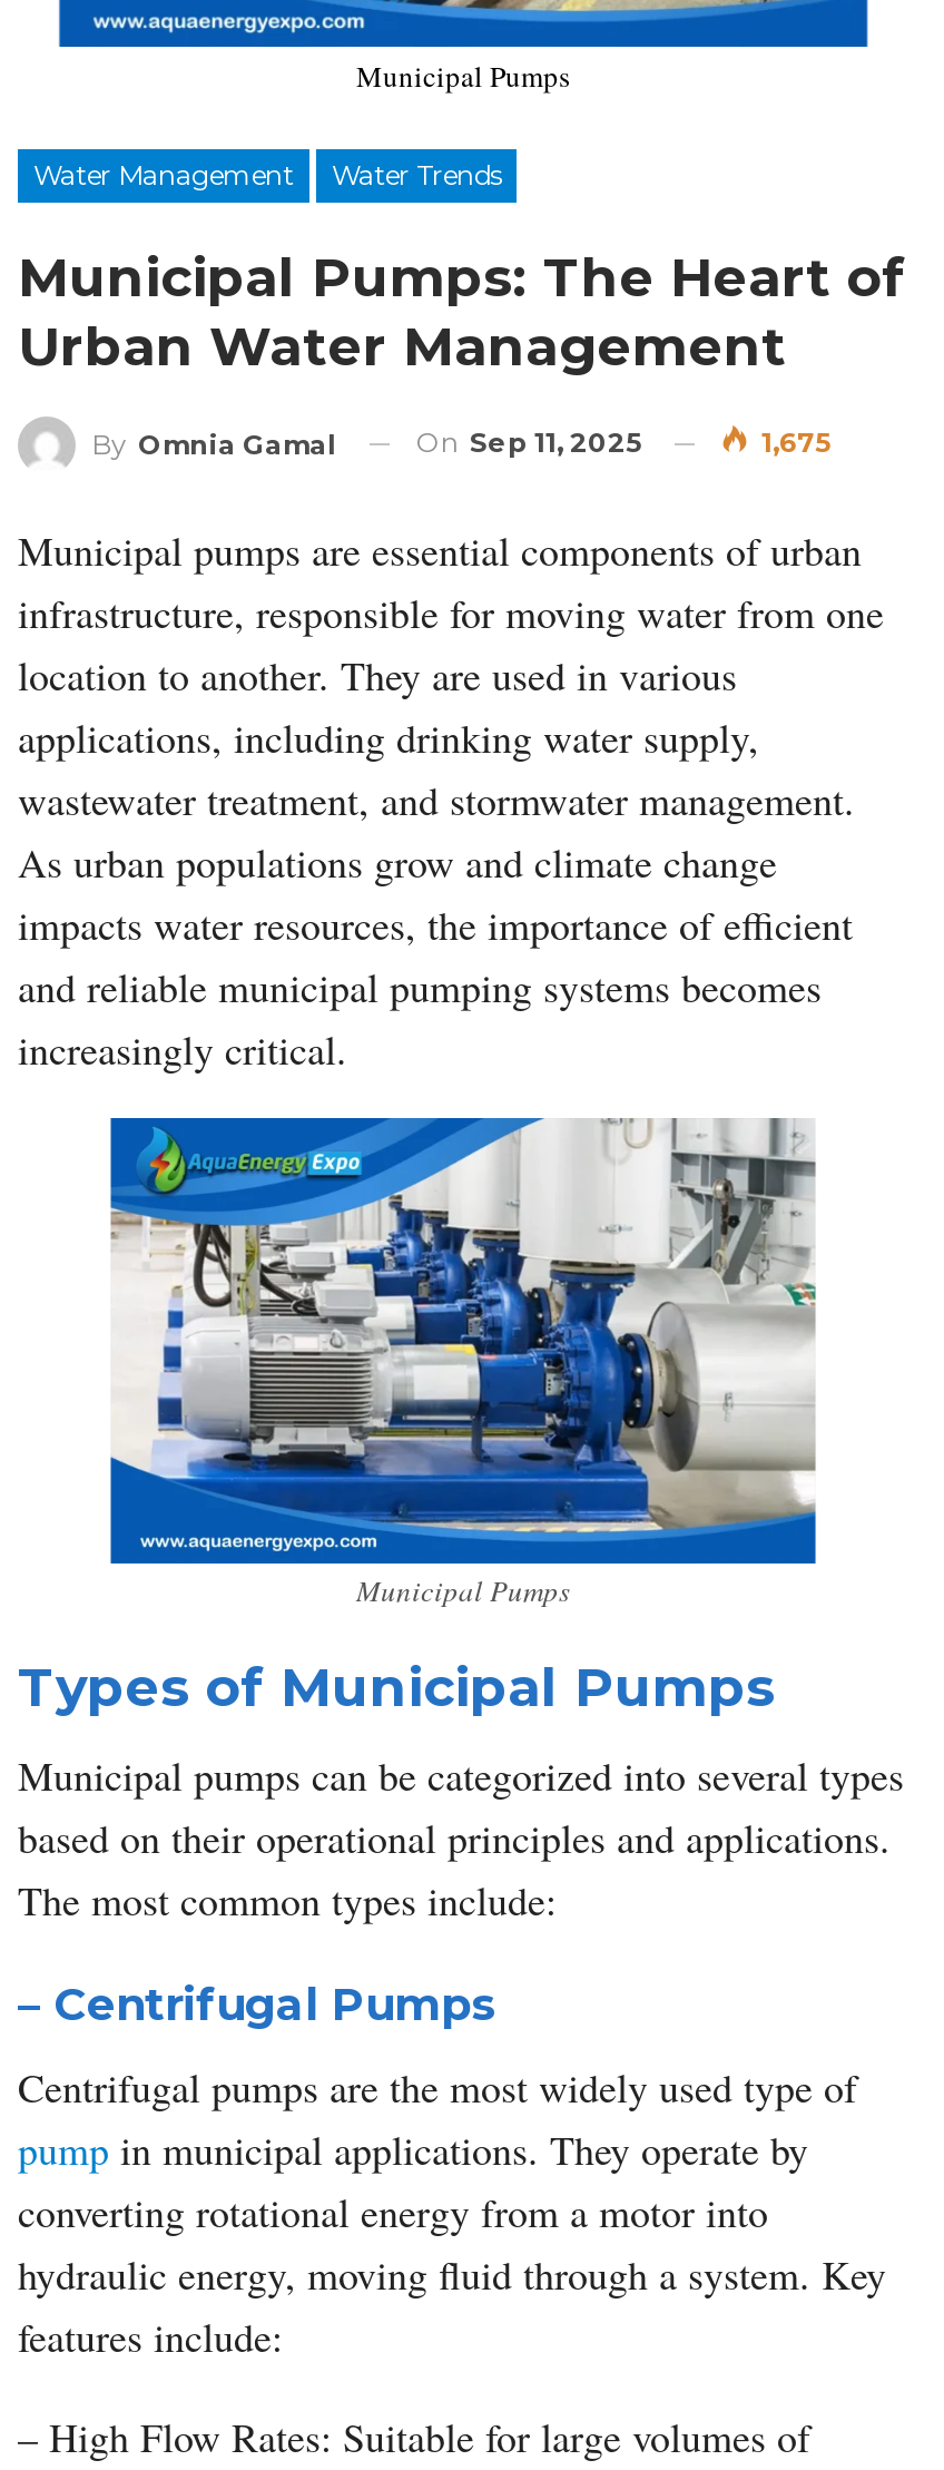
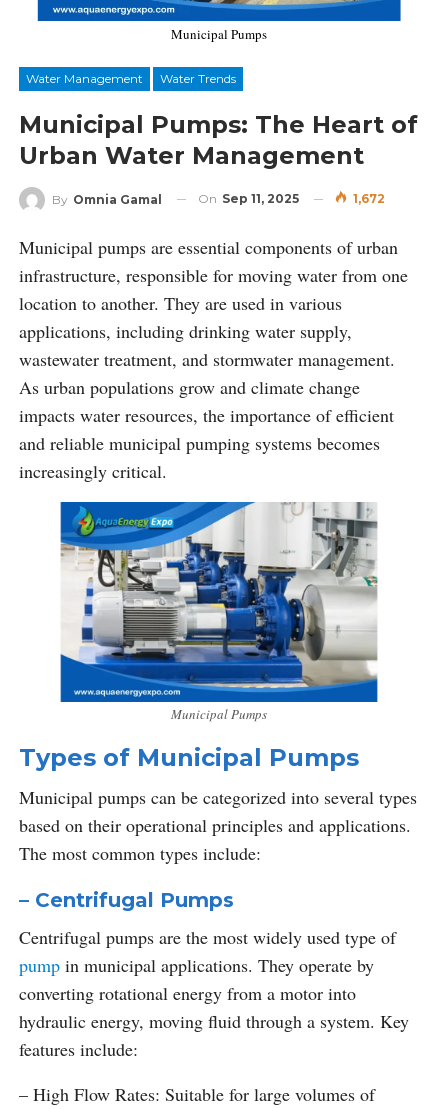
[755,426,830,459] 1,675 -> [350,191,385,206] 1,672

